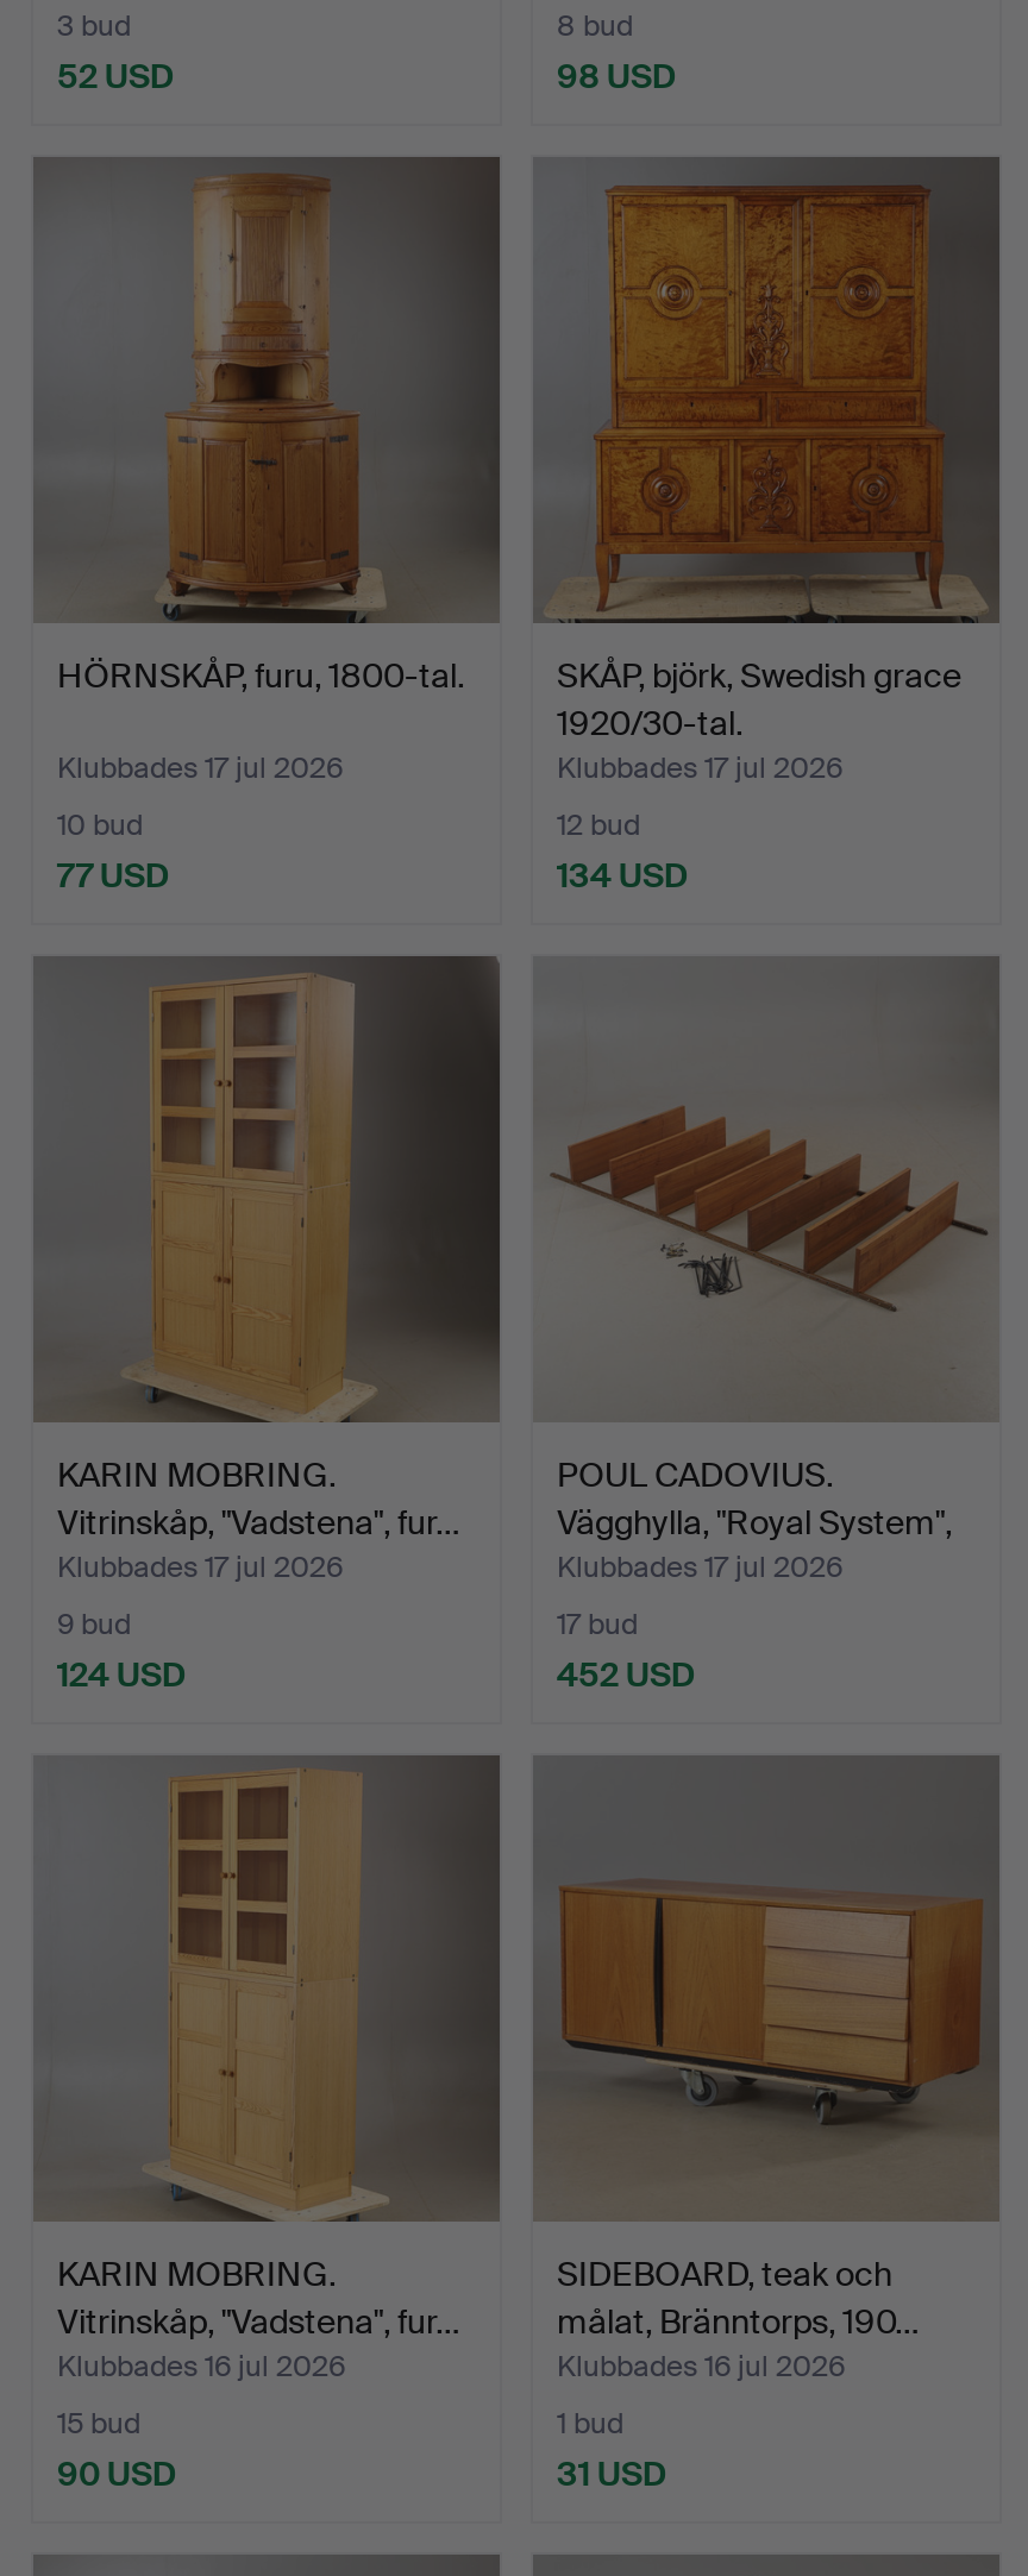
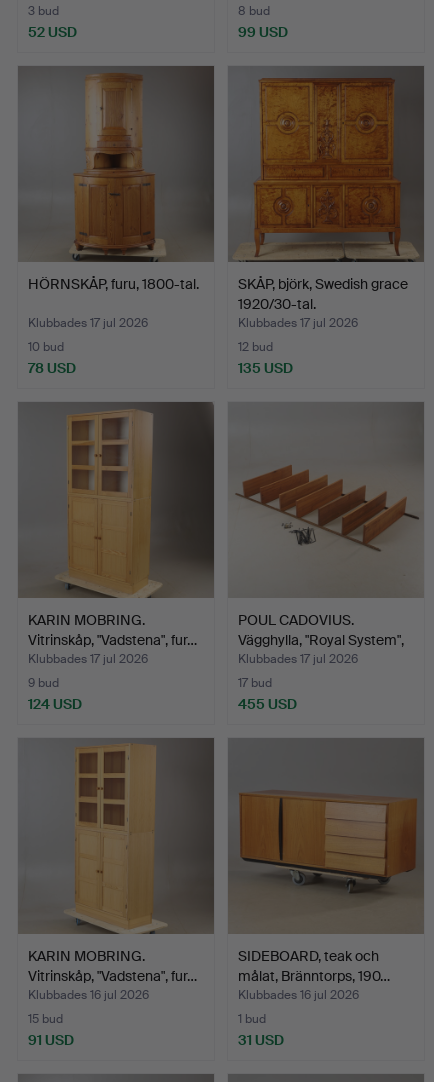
[557,54,676,97] 98 USD -> [238,23,288,41] 99 USD
[57,853,169,896] 77 USD -> [28,359,76,377] 78 USD
[557,853,688,896] 134 USD -> [238,359,293,377] 135 USD
[557,1653,695,1695] 452 USD -> [238,695,297,713] 455 USD
[57,2452,176,2495] 90 USD -> [28,1031,74,1049] 91 USD

